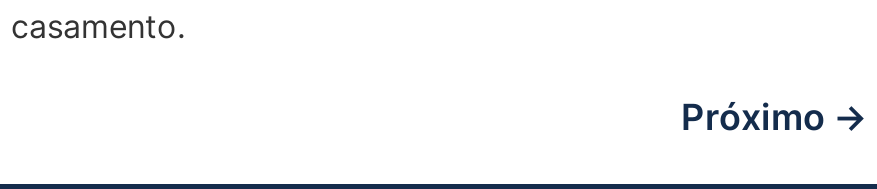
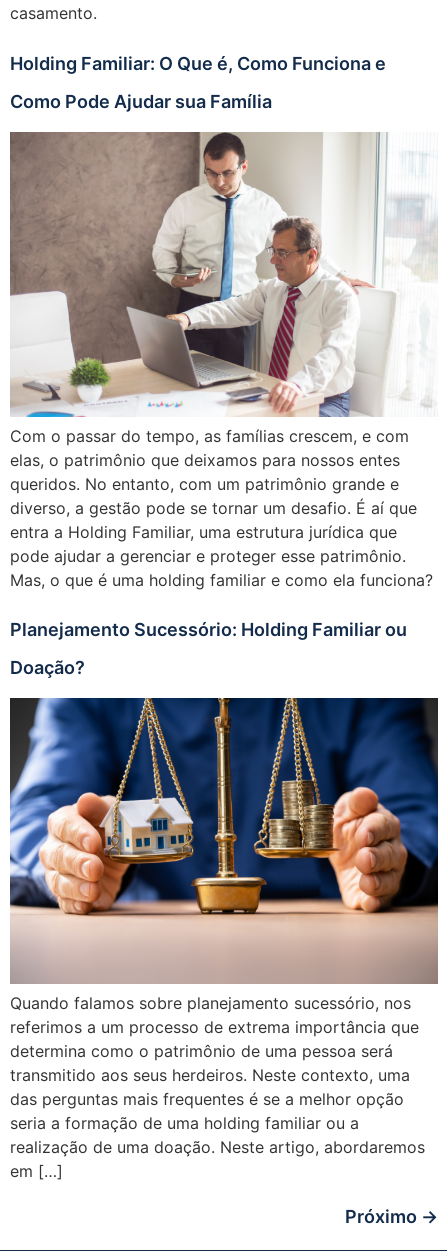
none -> [9,131,438,678] [image] | Com o passar do tempo, as famílias crescem, e com | elas, o patrimônio que deixamos para nossos entes | queridos. No entanto, com um patrimônio grande e | diverso, a gestão pode se tornar um desafio. É aí que | entra a Holding Familiar, uma estrutura jurídica que | pode ajudar a gerenciar e proteger esse patrimônio. | Mas, o que é uma holding familiar e como ela funciona? | Planejamento Sucessório: Holding Familiar ou | Doação?
none -> [9,697,439,1181] [image] | Quando falamos sobre planejamento sucessório, nos | referimos a um processo de extrema importância que | determina como o patrimônio de uma pessoa será | transmitido aos seus herdeiros. Neste contexto, uma | das perguntas mais frequentes é se a melhor opção | seria a formação de uma holding familiar ou a | realização de uma doação. Neste artigo, abordaremos | em […]
none -> [10,53,386,112] Holding Familiar: O Que é, Como Funciona e | Como Pode Ajudar sua Família

